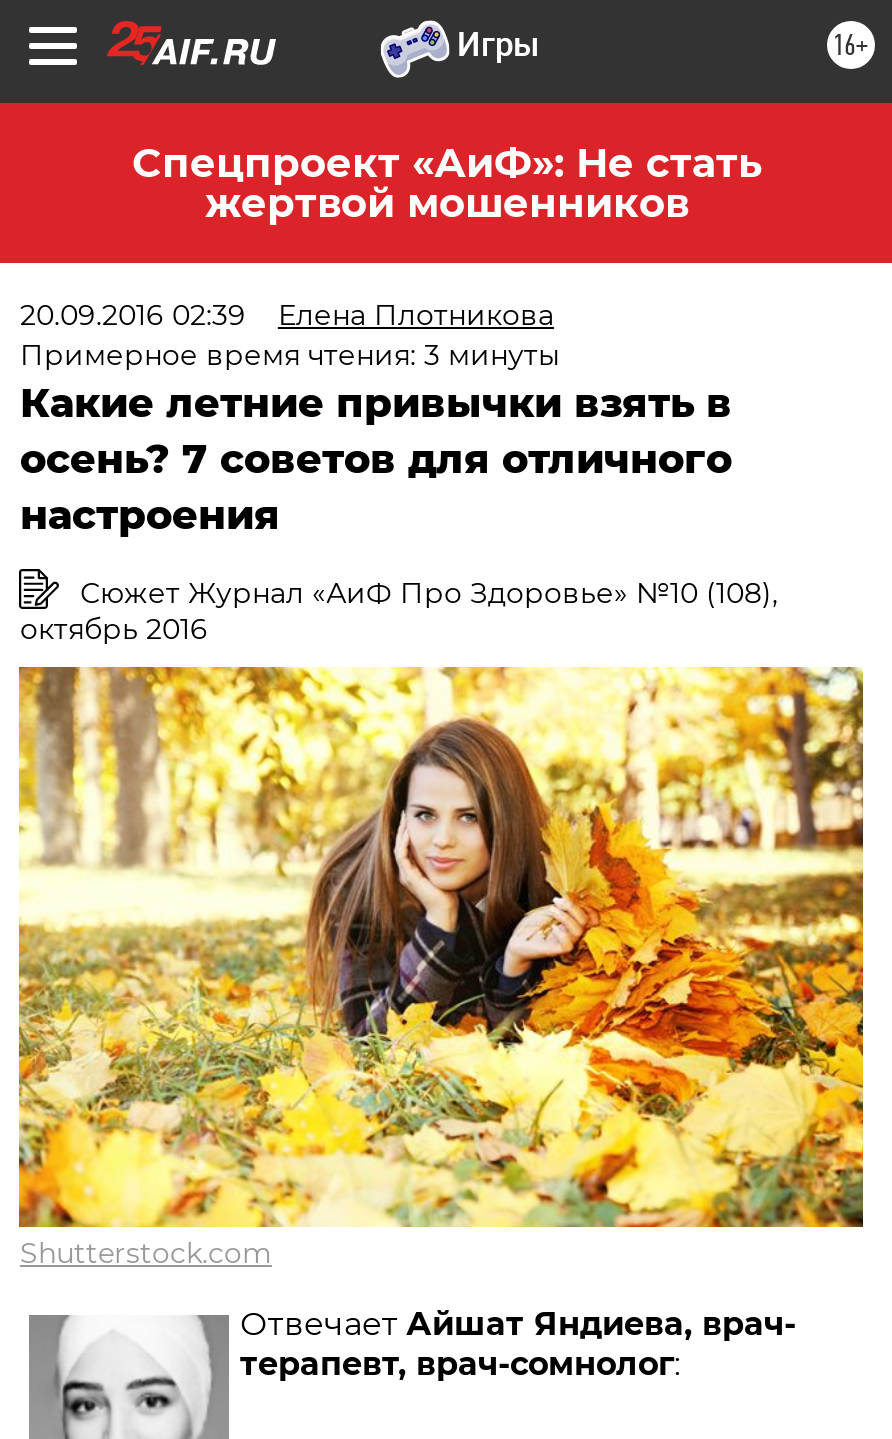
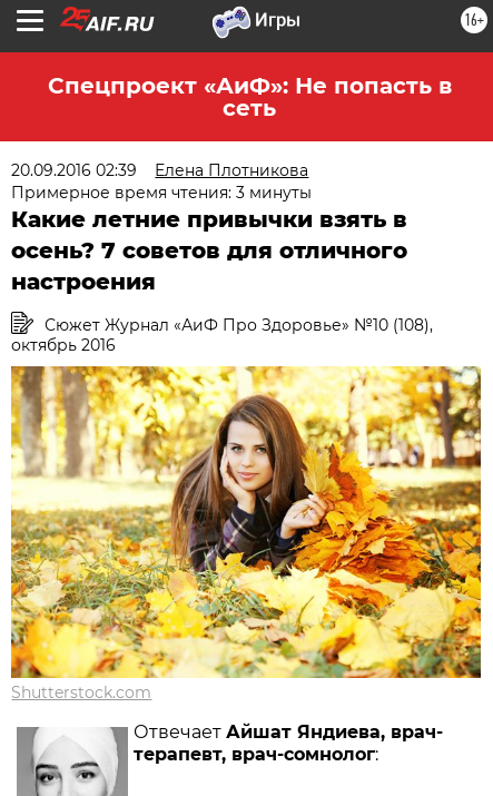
[132,139,762,227] Спецпроект «АиФ»: Не стать | жертвой мошенников -> [47,72,451,121] Спецпроект «АиФ»: Не попасть в | сеть

